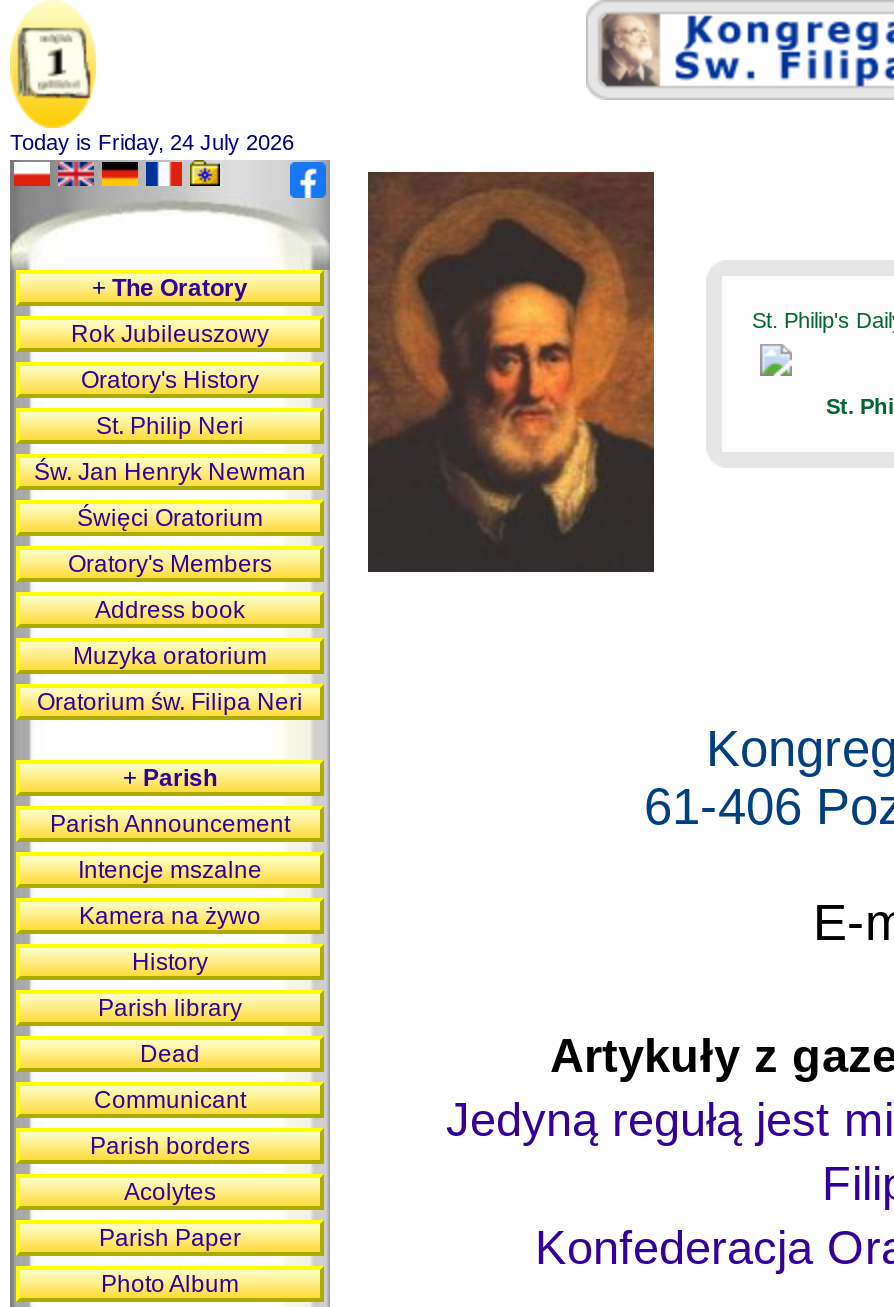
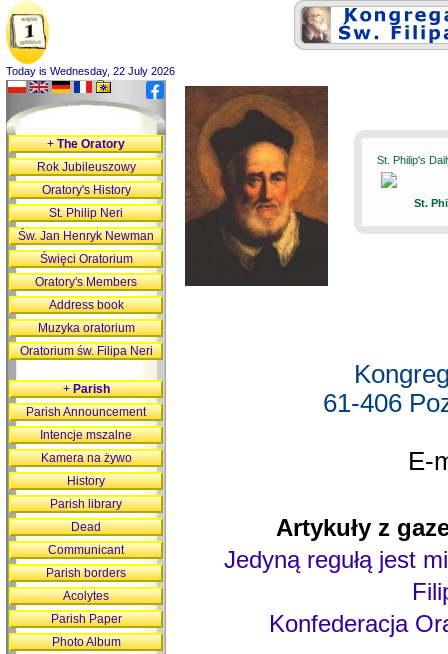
[10,130,294,154] Today is Friday, 24 July 2026 -> [6,65,175,77] Today is Wednesday, 22 July 2026

